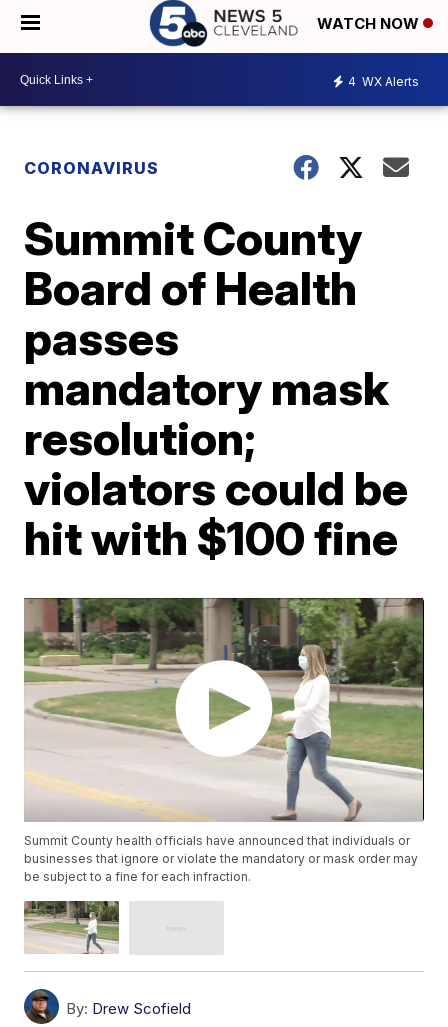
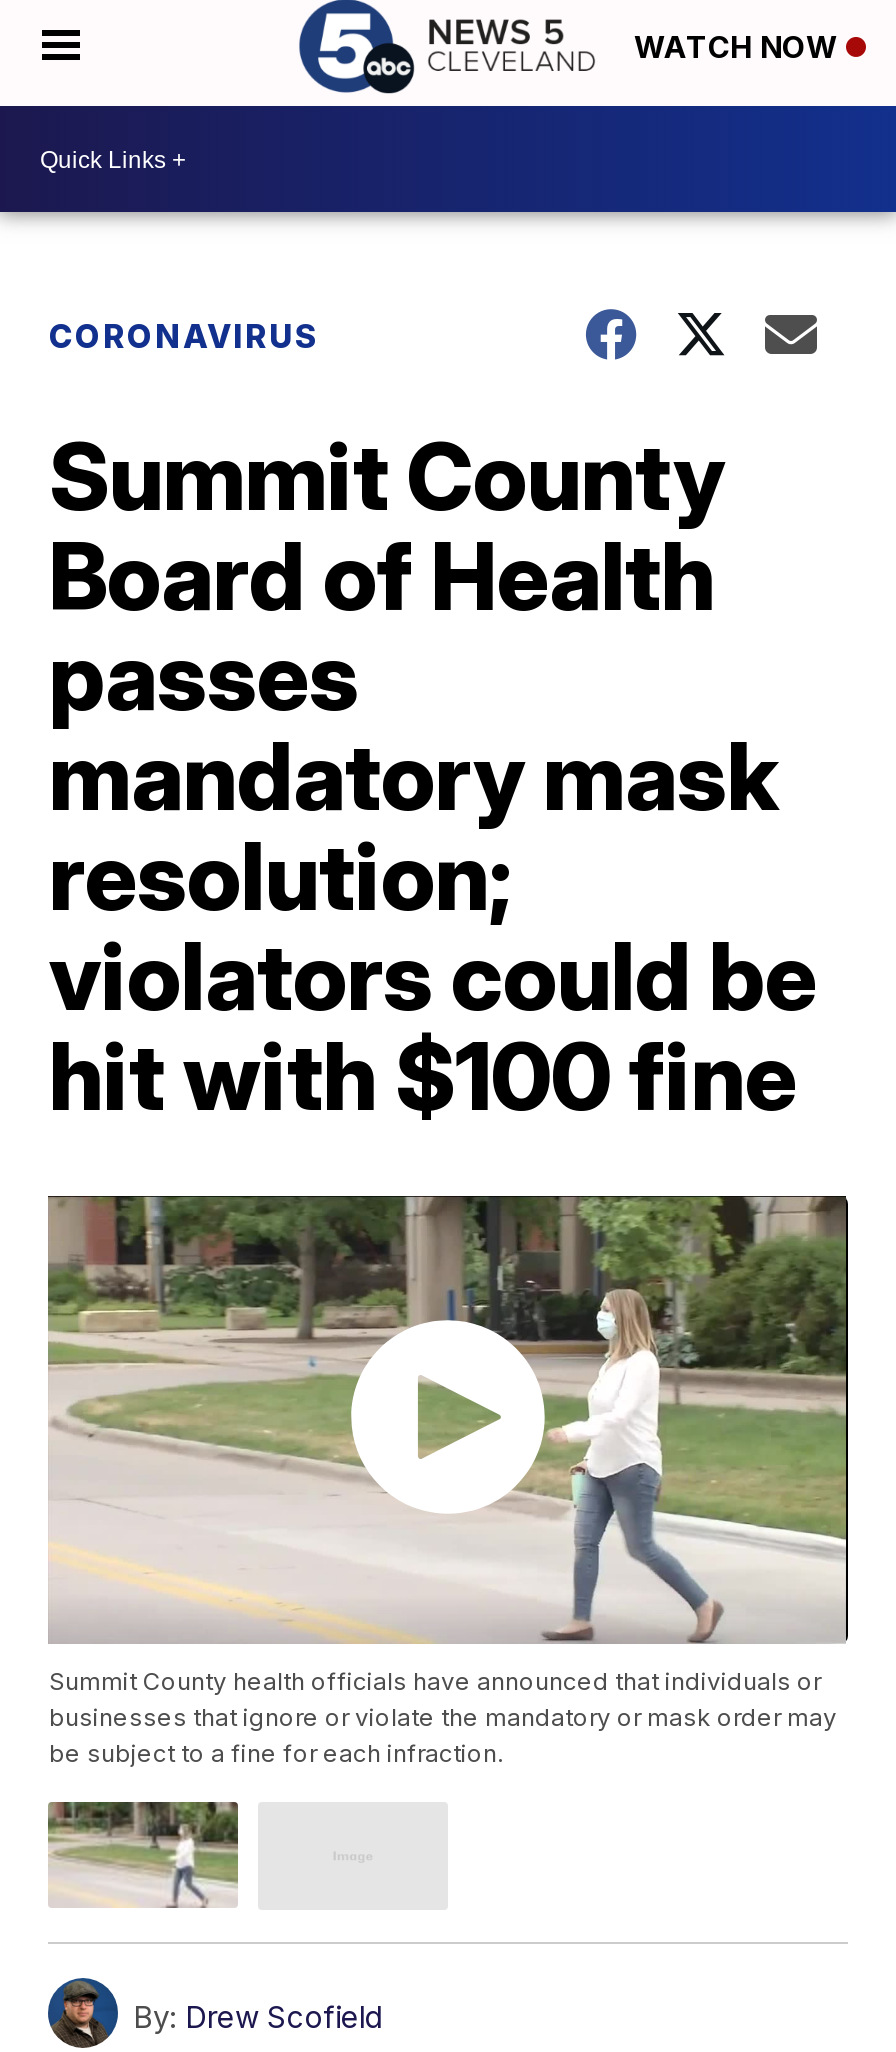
[348,73,419,88] 4 WX Alerts -> none

